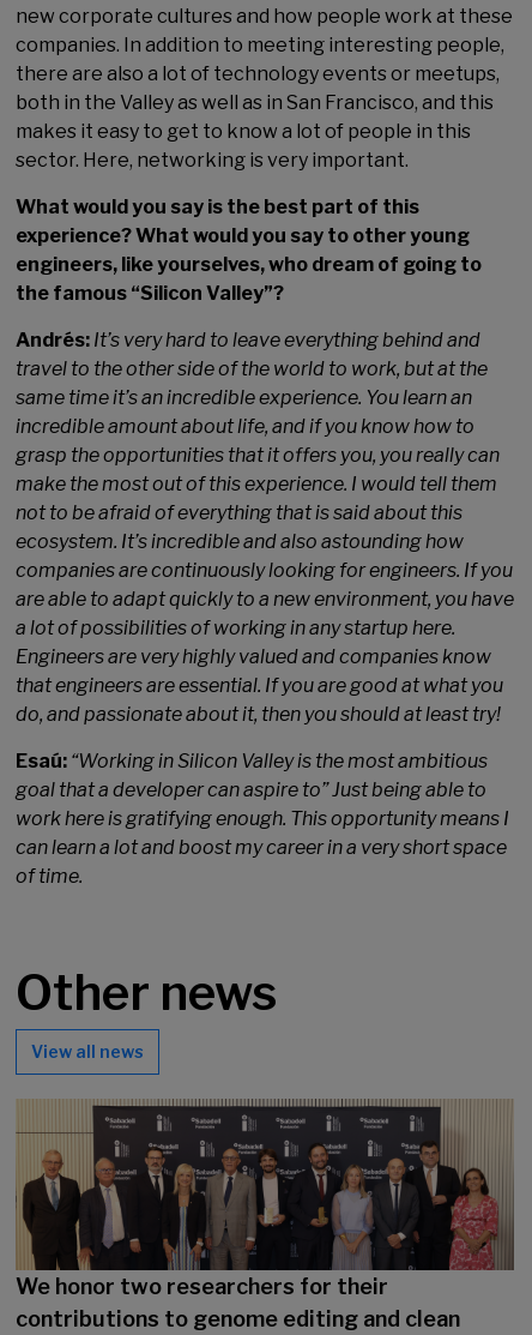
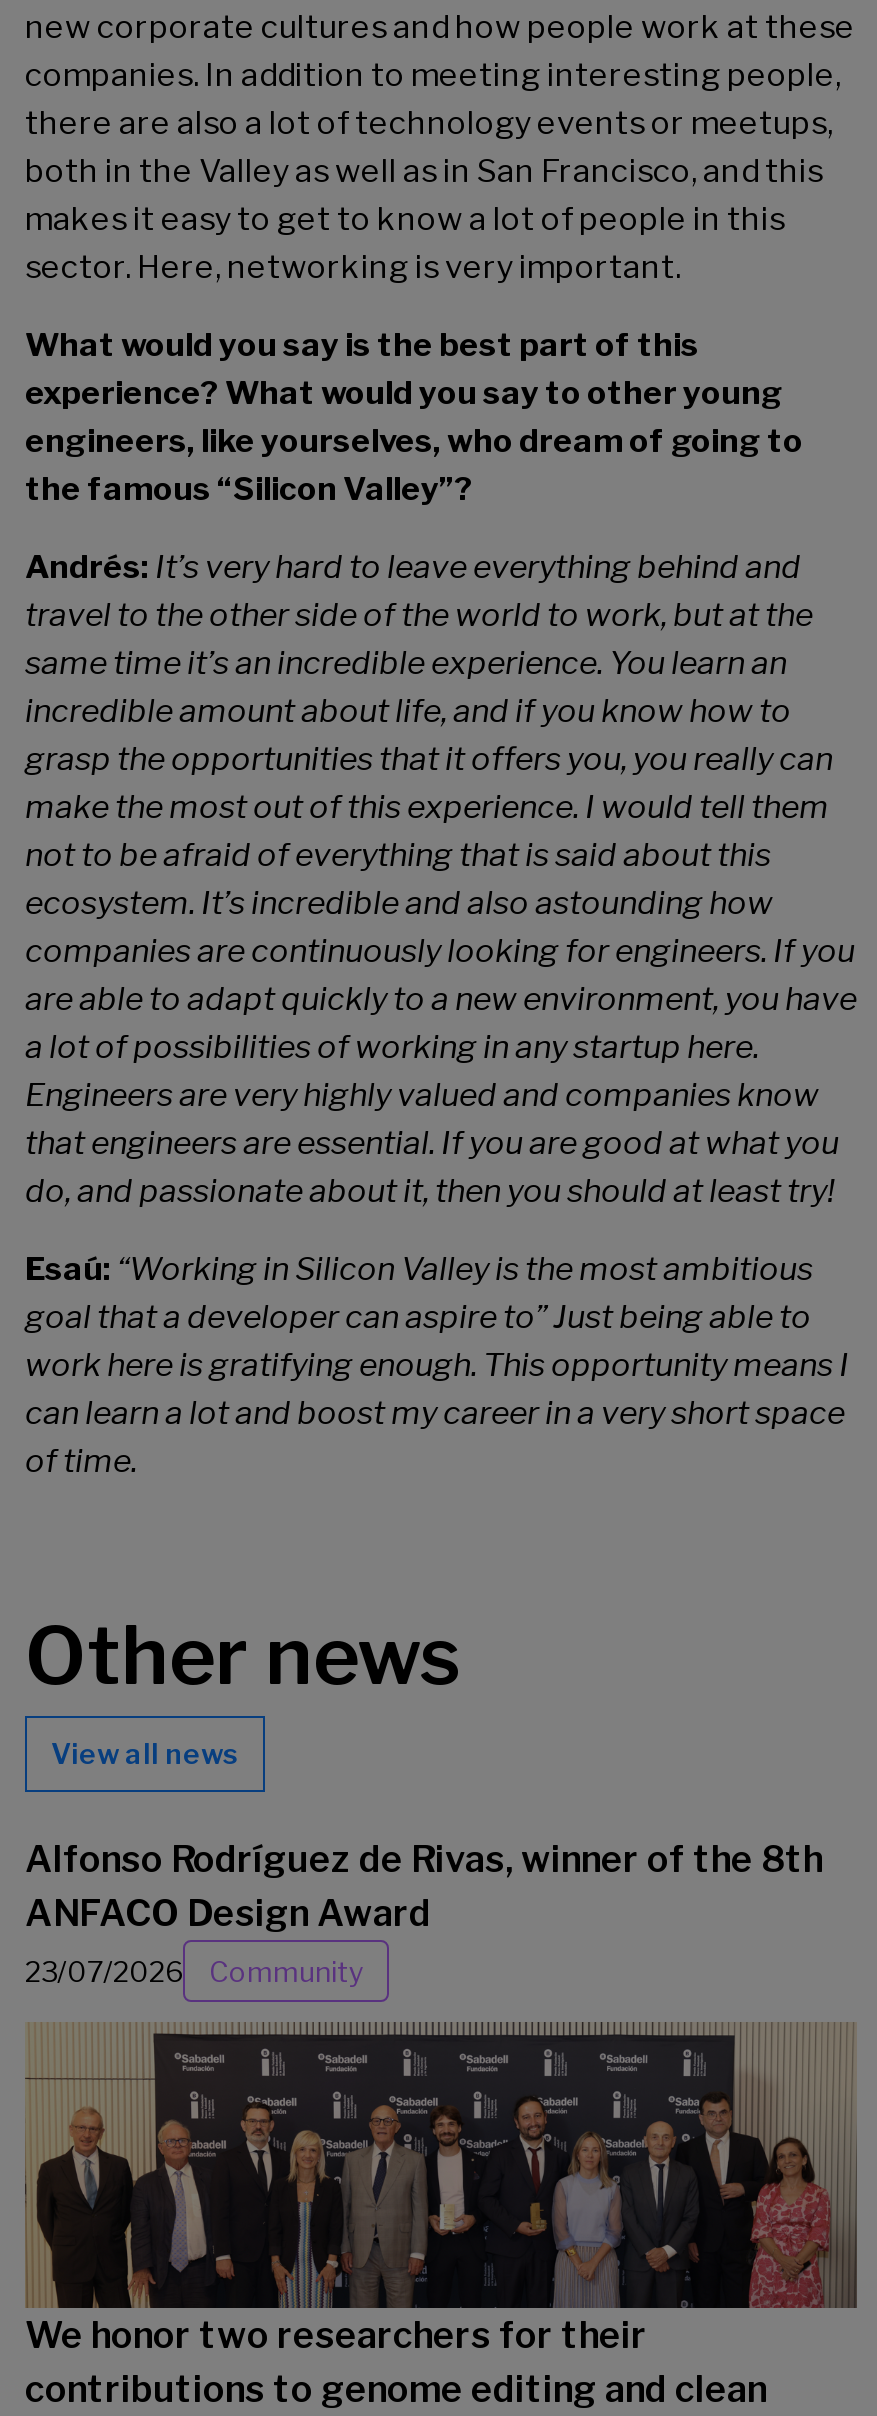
none -> [25,1838,823,1988] Alfonso Rodríguez de Rivas, winner of the 8th | ANFACO Design Award | 23/07/2026 | Community

